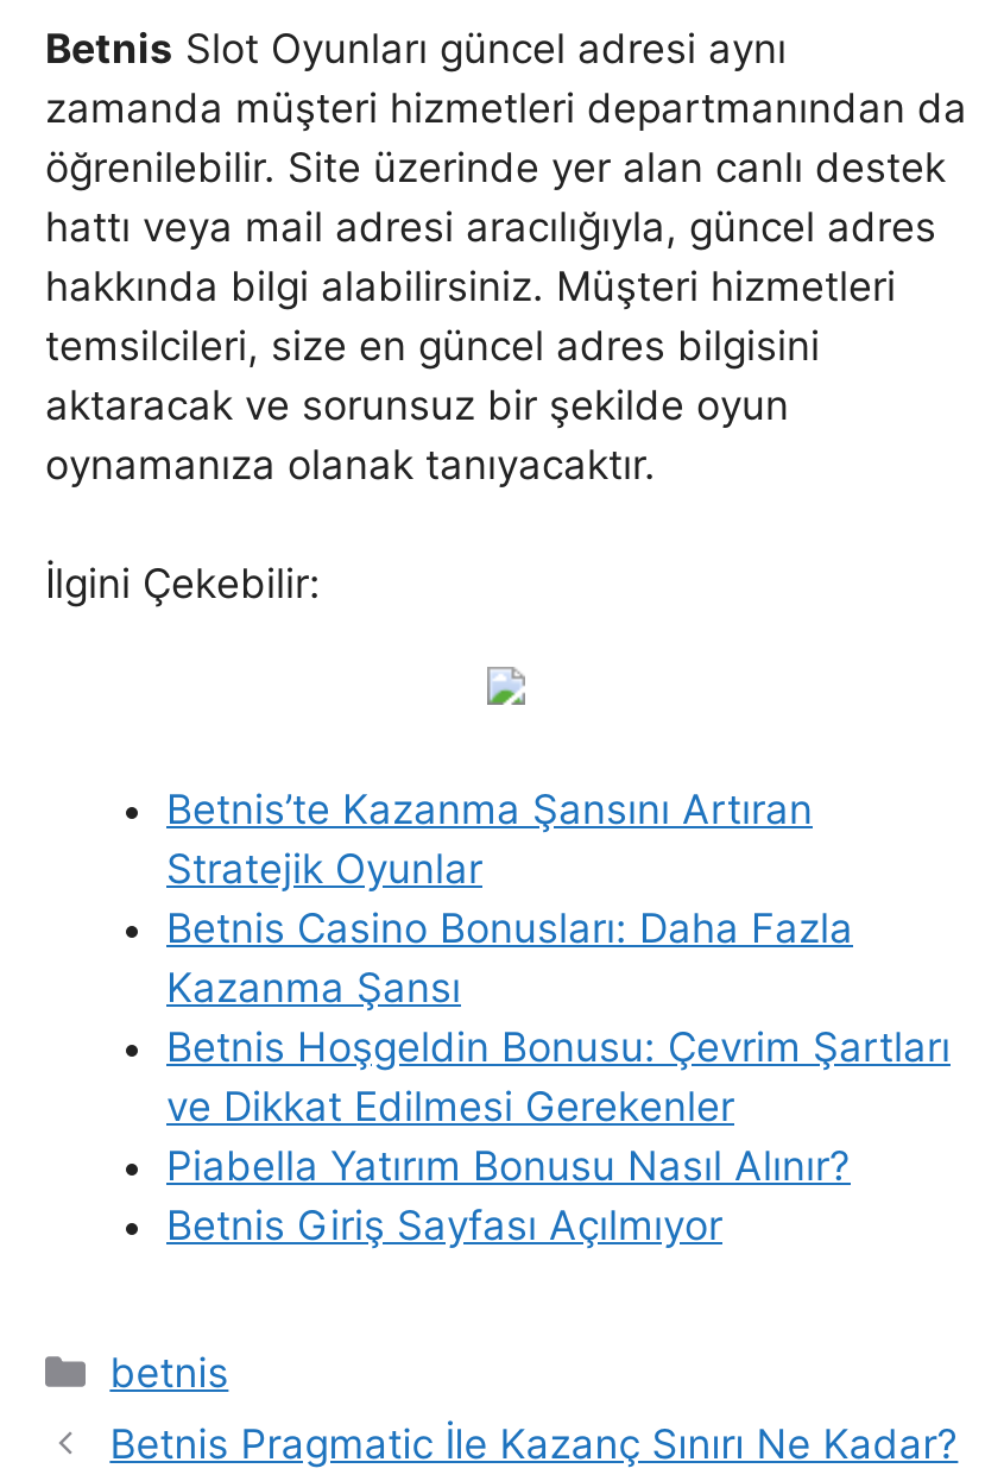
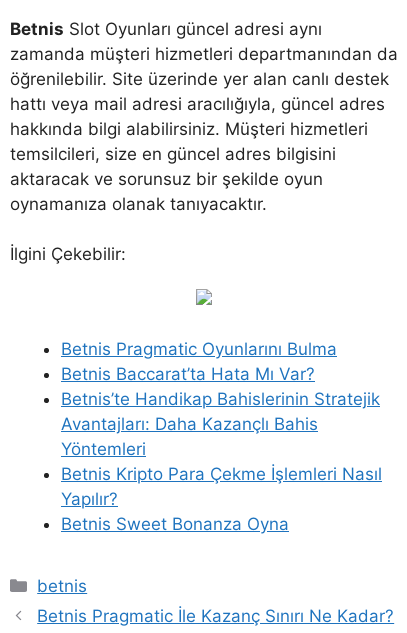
[166,784,951,1248] Betnis’te Kazanma Şansını Artıran | Stratejik Oyunlar | Betnis Casino Bonusları: Daha Fazla | Kazanma Şansı | Betnis Hoşgeldin Bonusu: Çevrim Şartları | ve Dikkat Edilmesi Gerekenler | Piabella Yatırım Bonusu Nasıl Alınır? | Betnis Giriş Sayfası Açılmıyor -> [61,338,382,533] Betnis Pragmatic Oyunlarını Bulma | Betnis Baccarat’ta Hata Mı Var? | Betnis’te Handikap Bahislerinin Stratejik | Avantajları: Daha Kazançlı Bahis | Yöntemleri | Betnis Kripto Para Çekme İşlemleri Nasıl | Yapılır? | Betnis Sweet Bonanza Oyna

